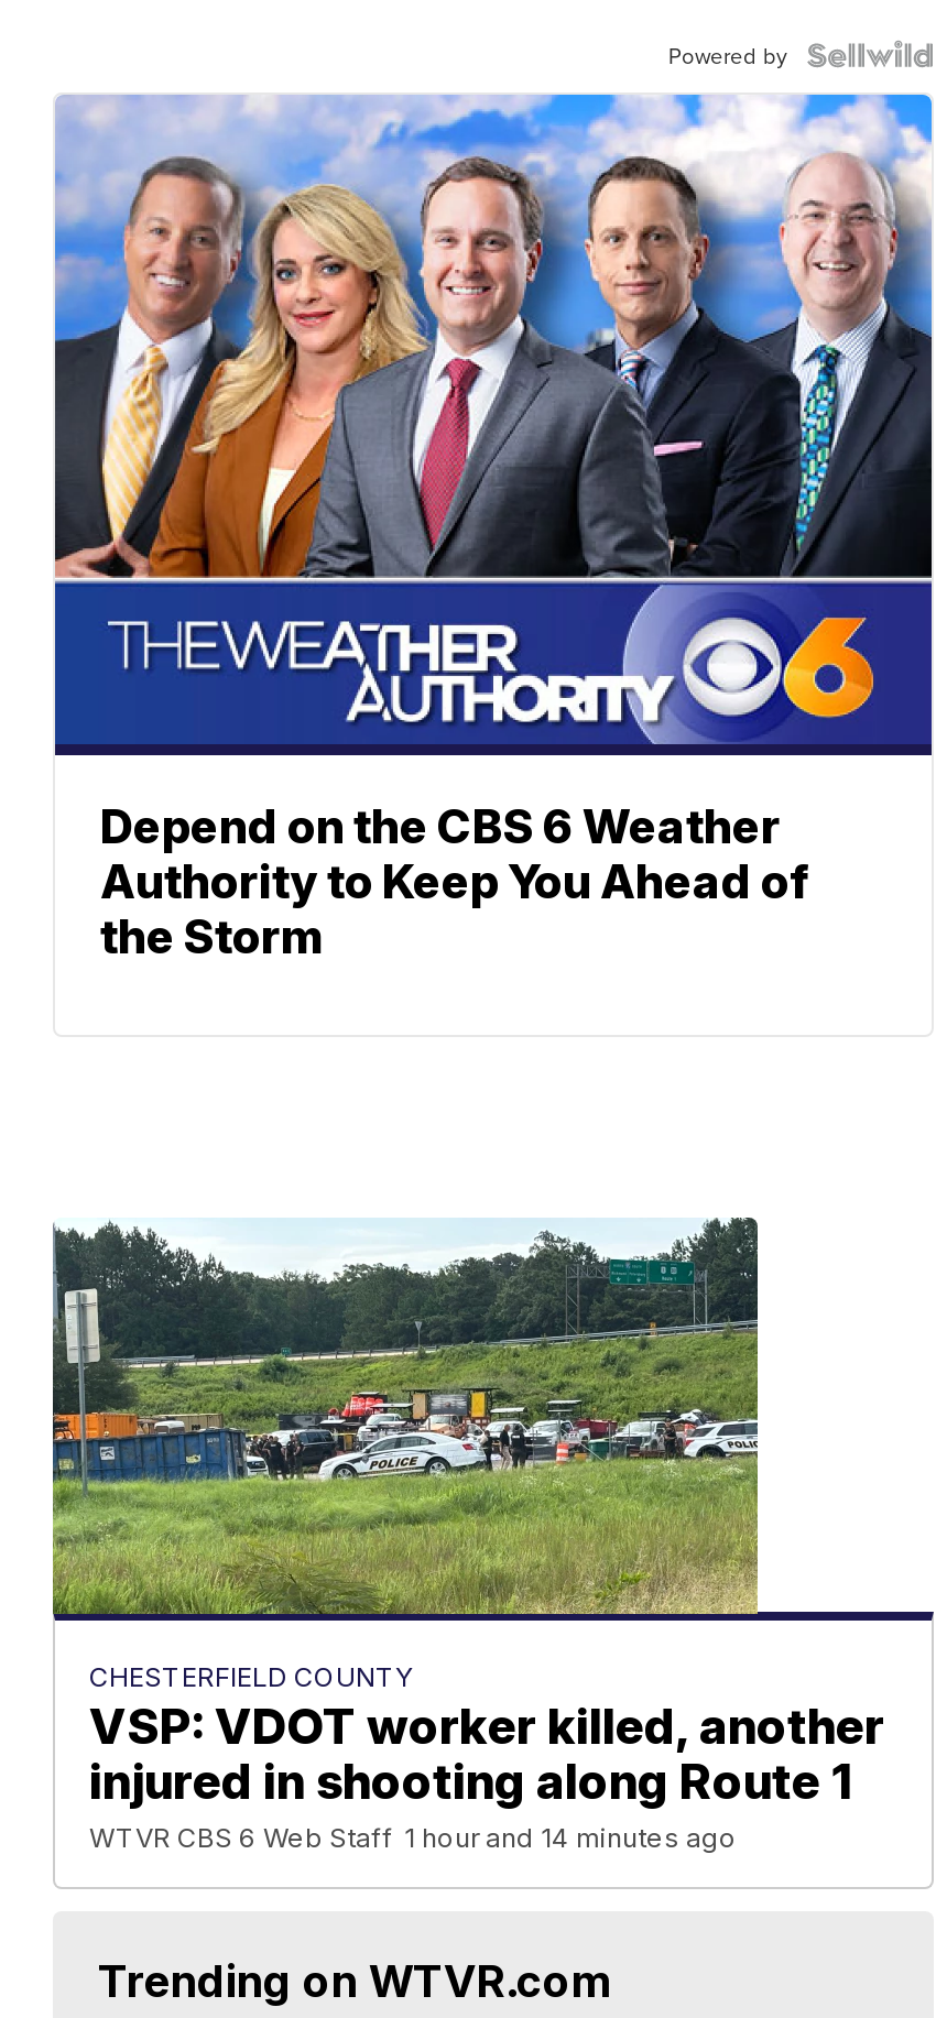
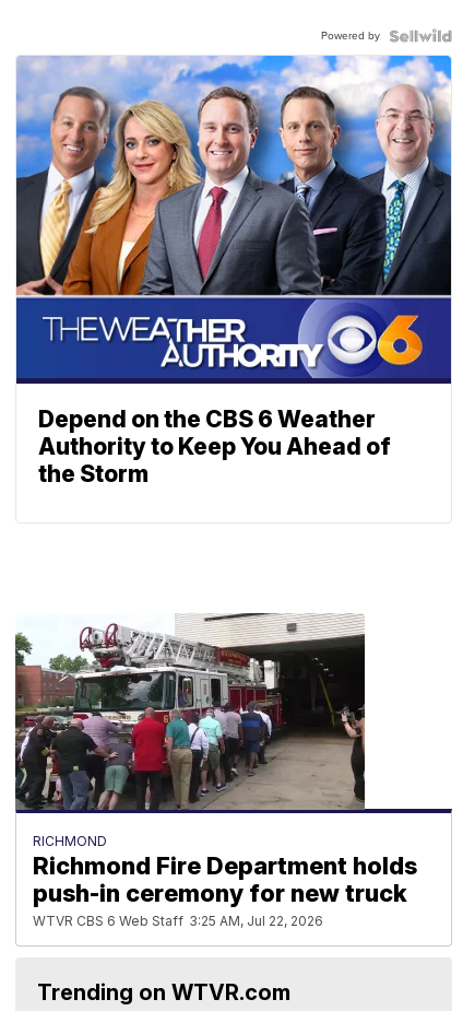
[51,1218,884,1853] [image] | CHESTERFIELD COUNTY | VSP: VDOT worker killed, another | injured in shooting along Route 1 | WTVR CBS 6 Web Staff 1 hour and 14 minutes ago -> [14,612,418,929] [image] | RICHMOND | Richmond Fire Department holds | push-in ceremony for new truck | WTVR CBS 6 Web Staff 3:25 AM, Jul 22, 2026

